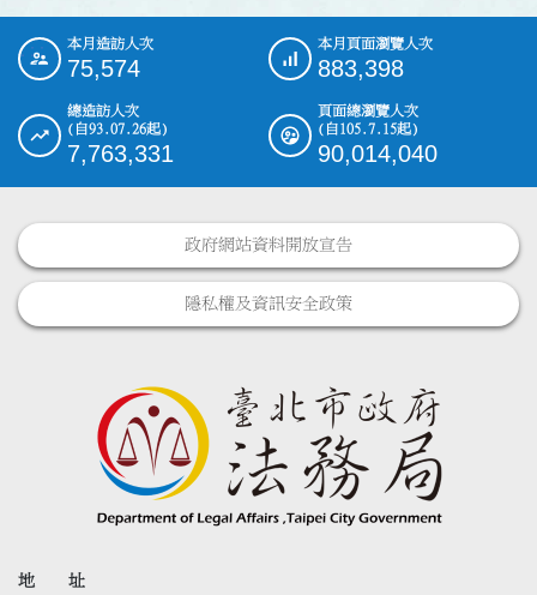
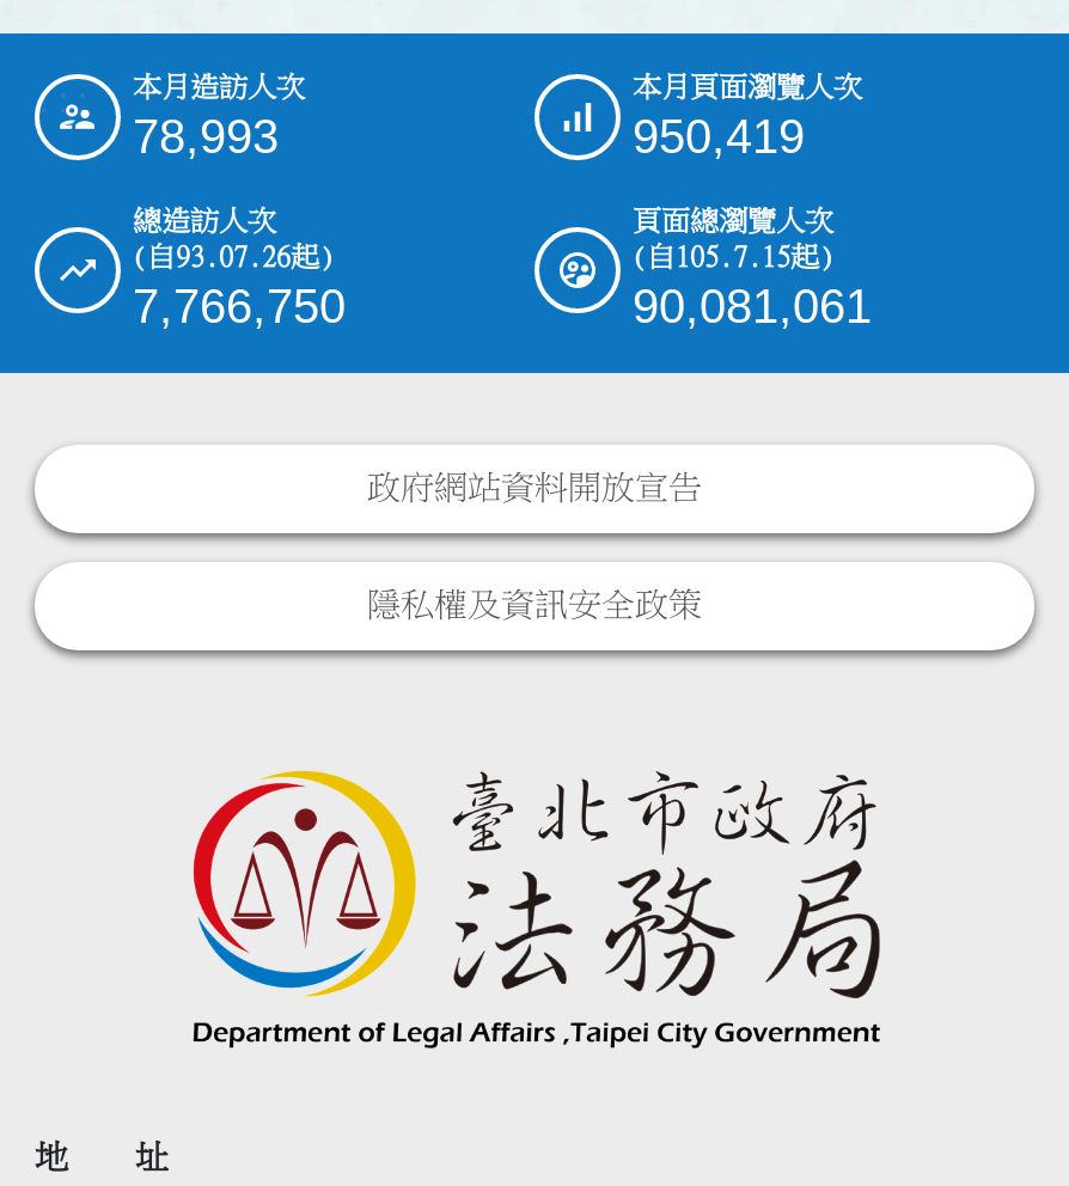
[67,55,140,81] 75,574 -> [133,110,279,162] 78,993
[318,55,404,81] 883,398 -> [633,110,805,162] 950,419
[67,140,174,167] 7,763,331 -> [133,279,346,332] 7,766,750
[318,140,438,167] 90,014,040 -> [633,279,872,332] 90,081,061

